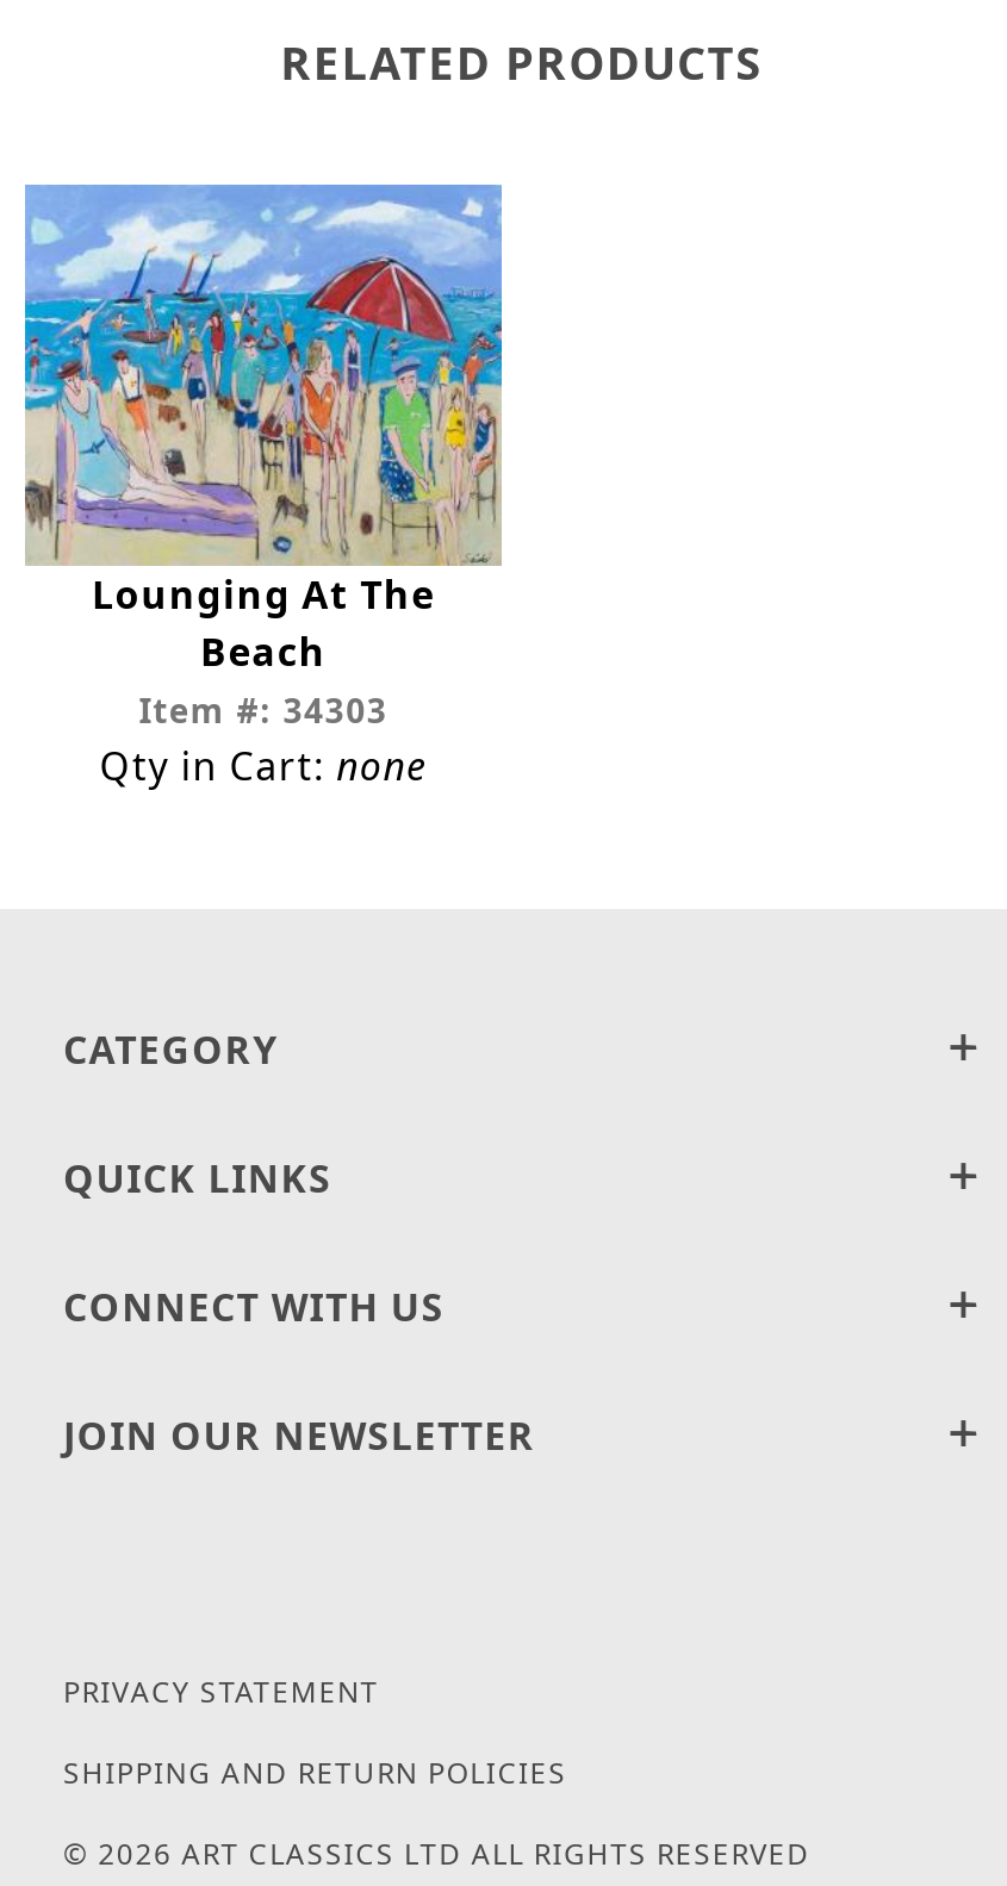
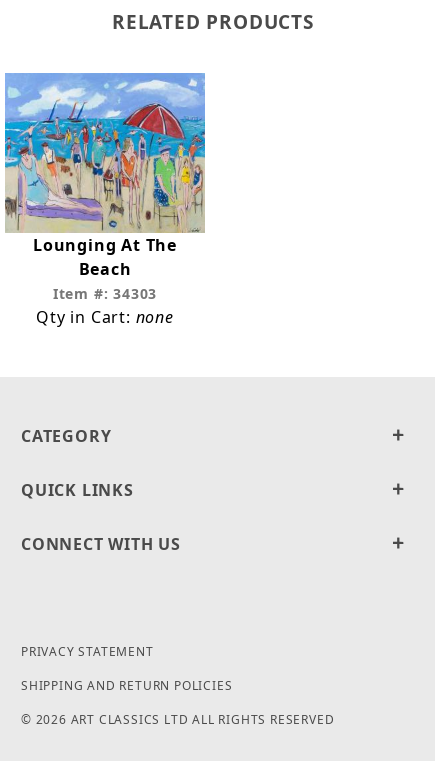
[63,1409,536,1462] JOIN OUR NEWSLETTER -> none

